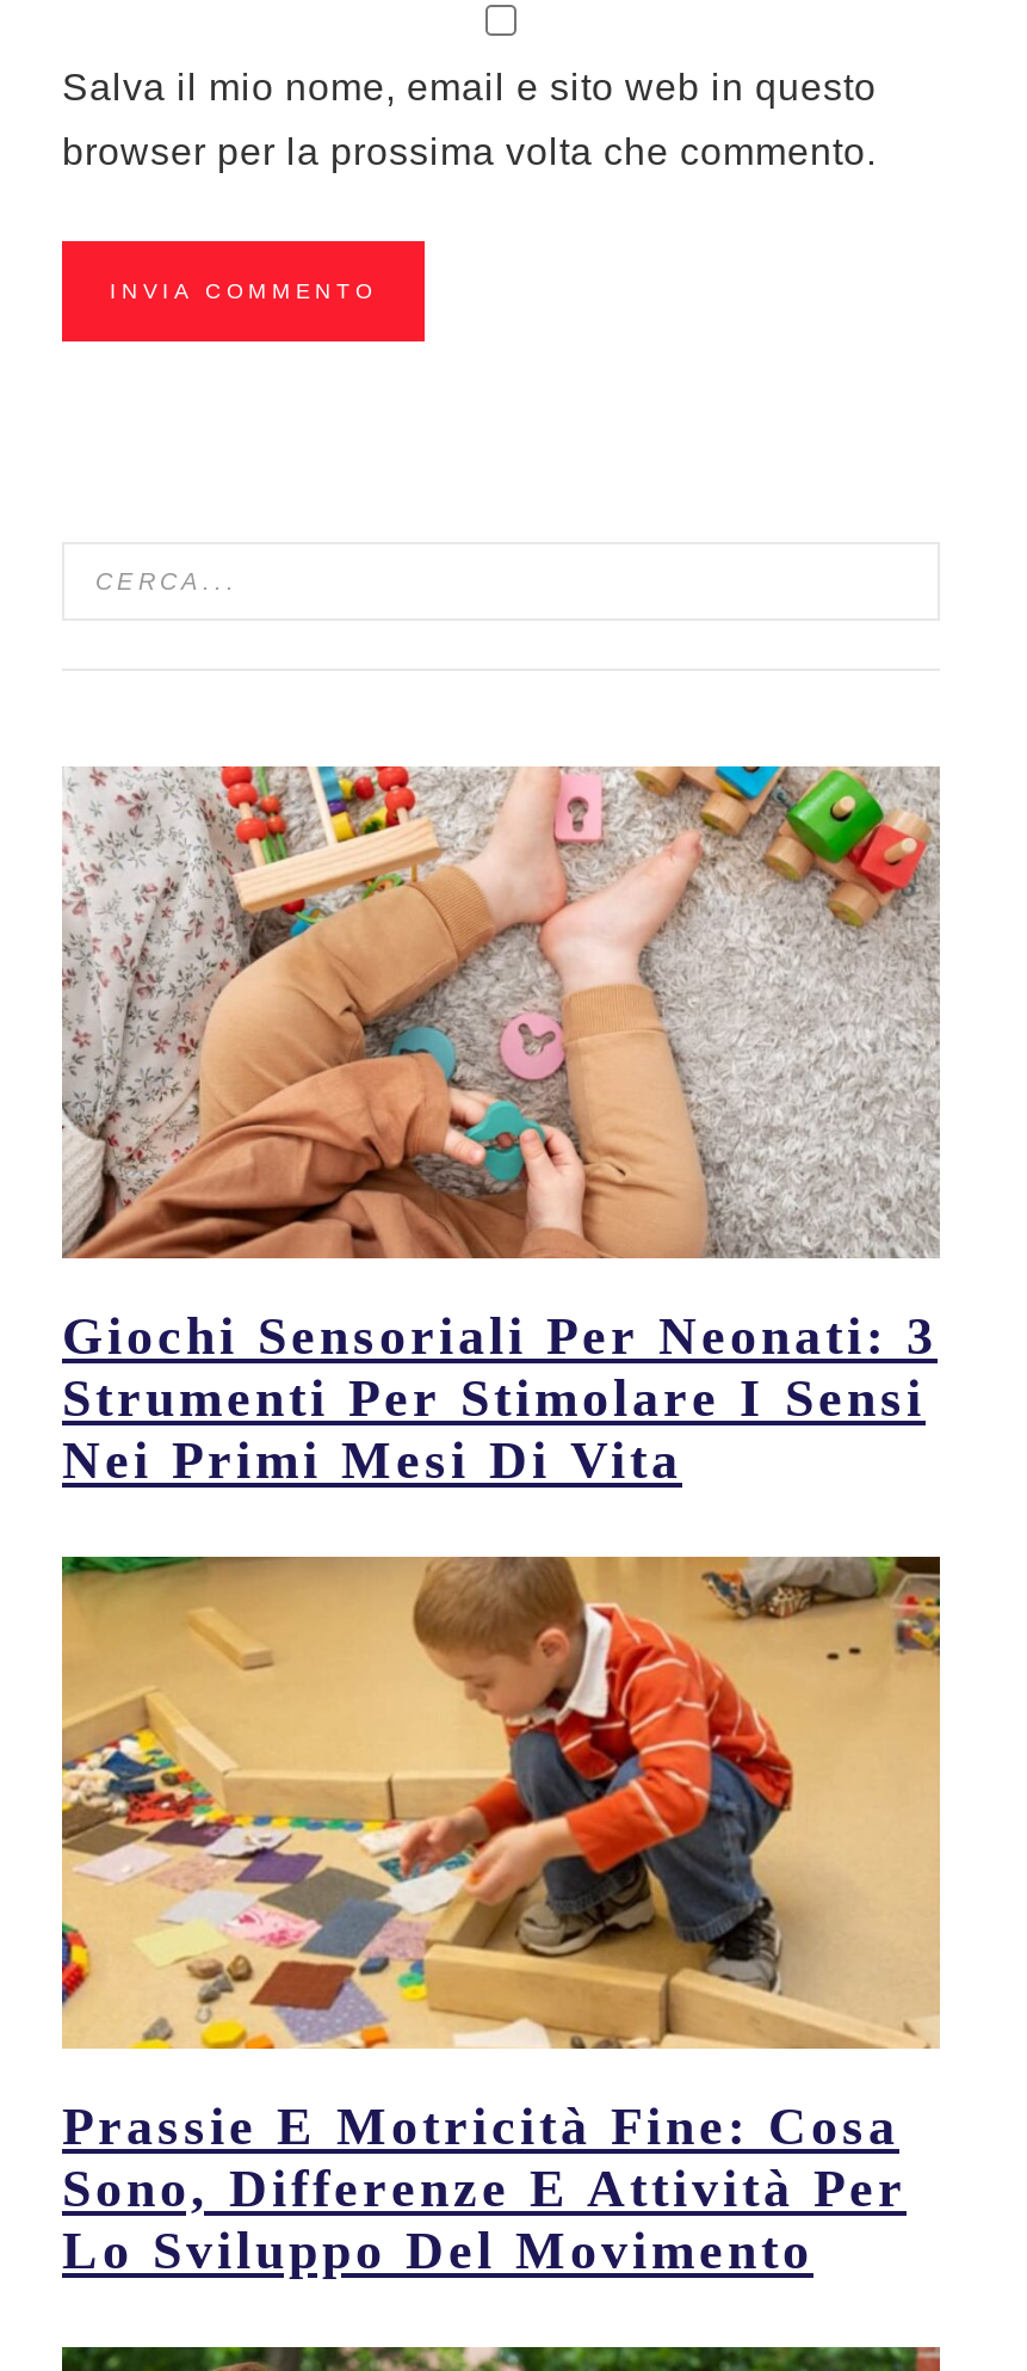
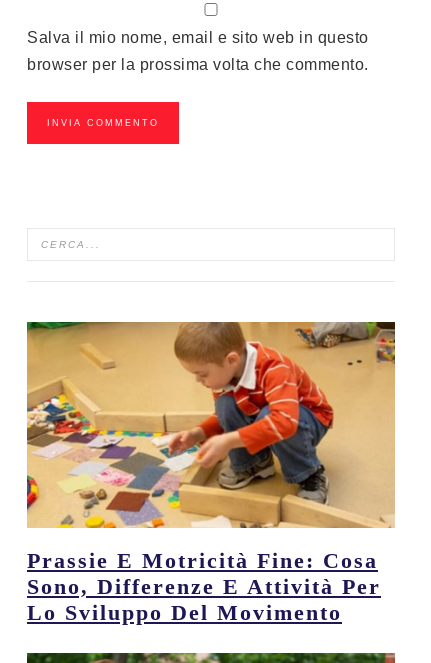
[60,763,940,1490] [image] | Giochi Sensoriali Per Neonati: 3 | Strumenti Per Stimolare I Sensi | Nei Primi Mesi Di Vita -> none

